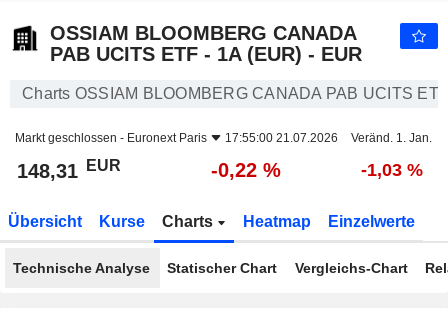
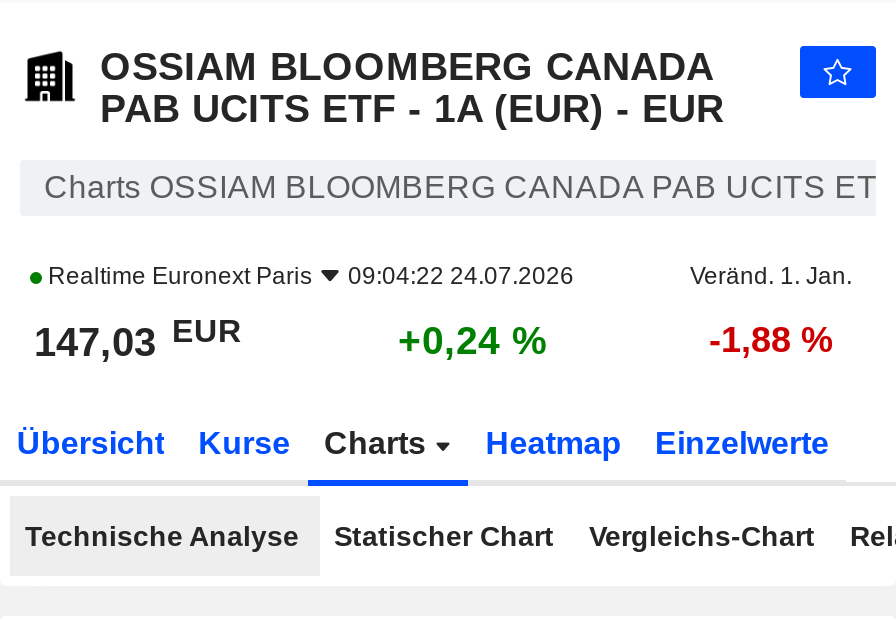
[15,131,338,145] Markt geschlossen - Euronext Paris | 17:55:00 21.07.2026 -> [42,262,574,290] Realtime Euronext Paris | 09:04:22 24.07.2026
[17,156,121,182] 148,31 EUR -> [34,313,242,364] 147,03 EUR
[211,159,281,181] -0,22 % -> [398,318,548,362] +0,24 %
[360,160,422,180] -1,03 % -> [709,320,833,360] -1,88 %

